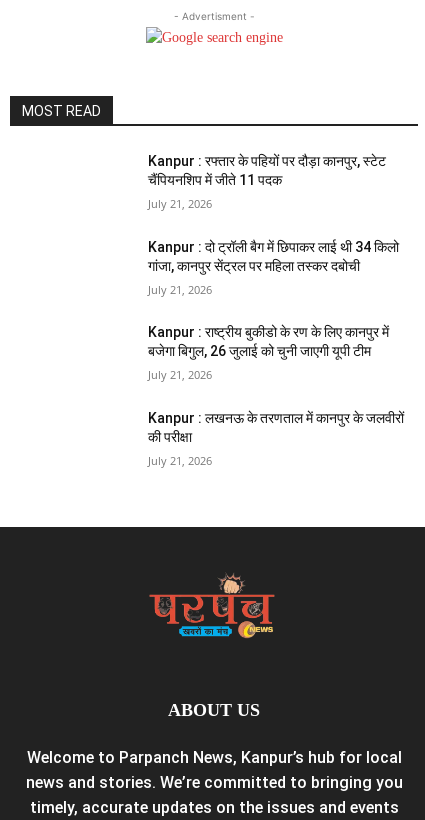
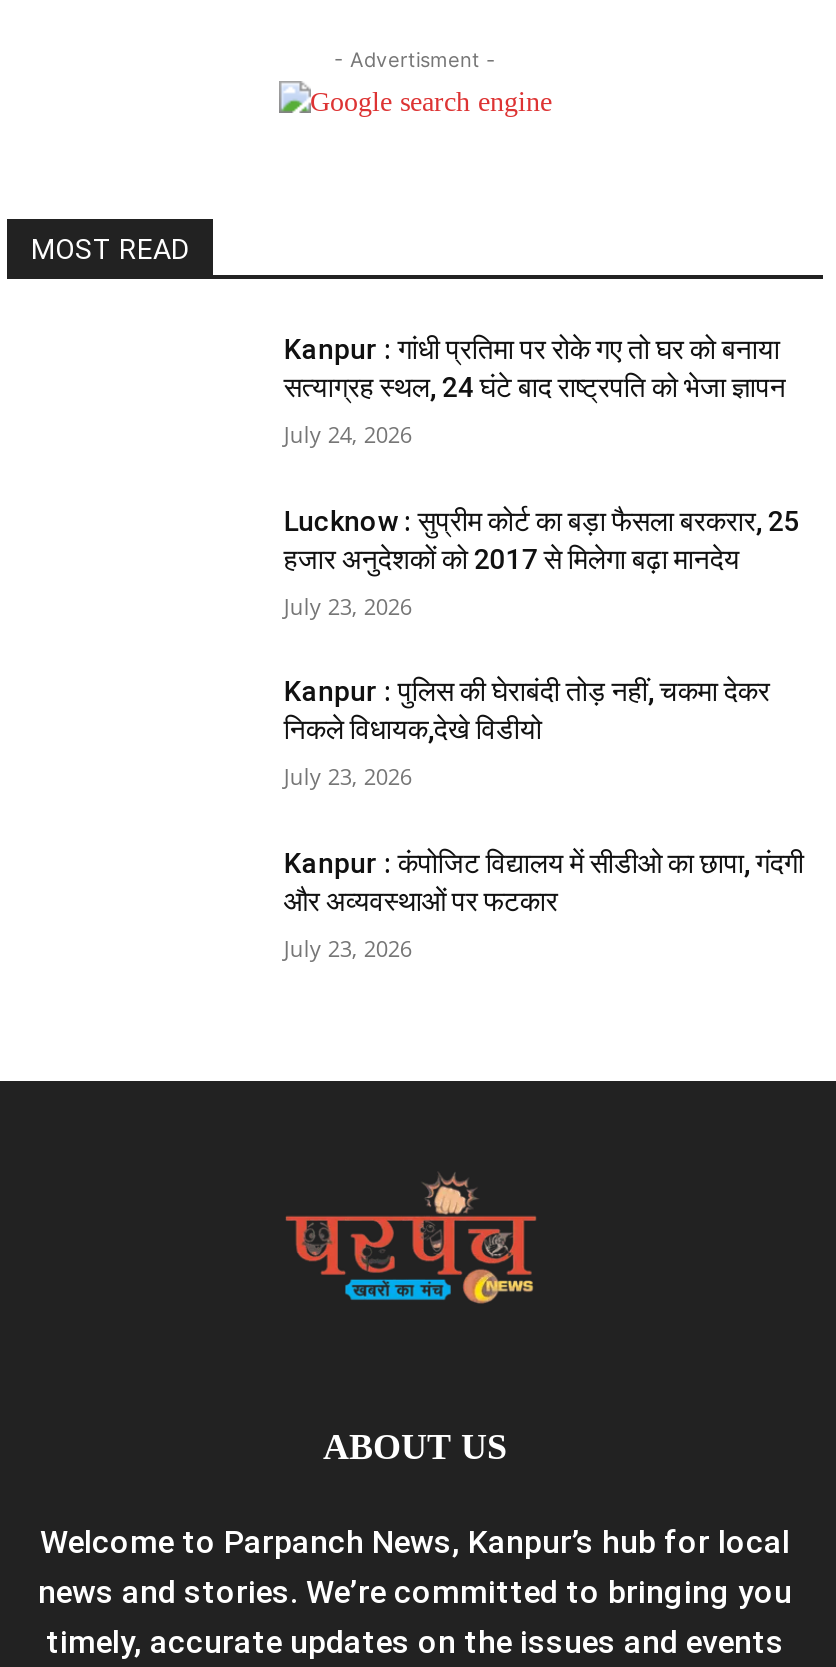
[148,153,386,188] Kanpur : रफ्तार के पहियों पर दौड़ा कानपुर, स्टेट | चैंपियनशिप में जीते 11 पदक -> [284,333,786,403] Kanpur : गांधी प्रतिमा पर रोके गए तो घर को बनाया | सत्याग्रह स्थल, 24 घंटे बाद राष्ट्रपति को भेजा ज्ञापन
[148,196,212,211] July 21, 2026 -> [284,419,412,449] July 24, 2026
[148,239,399,274] Kanpur : दो ट्रॉली बैग में छिपाकर लाई थी 34 किलो | गांजा, कानपुर सेंट्रल पर महिला तस्कर दबोची -> [284,504,800,574] Lucknow : सुप्रीम कोर्ट का बड़ा फैसला बरकरार, 25 | हजार अनुदेशकों को 2017 से मिलेगा बढ़ा मानदेय
[148,282,212,297] July 21, 2026 -> [284,590,412,620] July 23, 2026
[148,324,389,359] Kanpur : राष्ट्रीय बुकीडो के रण के लिए कानपुर में | बजेगा बिगुल, 26 जुलाई को चुनी जाएगी यूपी टीम -> [284,675,770,745] Kanpur : पुलिस की घेराबंदी तोड़ नहीं, चकमा देकर | निकले विधायक,देखे विडीयो
[148,367,212,382] July 21, 2026 -> [284,761,412,791] July 23, 2026
[148,410,404,445] Kanpur : लखनऊ के तरणताल में कानपुर के जलवीरों | की परीक्षा -> [284,847,804,917] Kanpur : कंपोजिट विद्यालय में सीडीओ का छापा, गंदगी | और अव्यवस्थाओं पर फटकार
[148,453,212,468] July 21, 2026 -> [284,933,412,963] July 23, 2026

